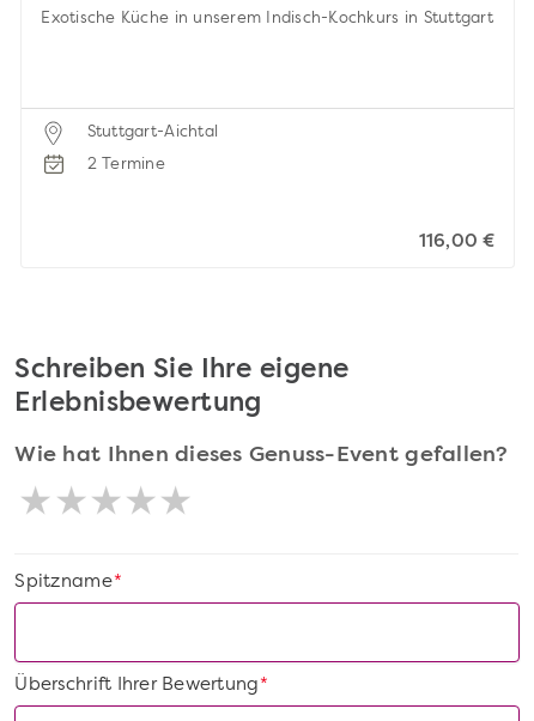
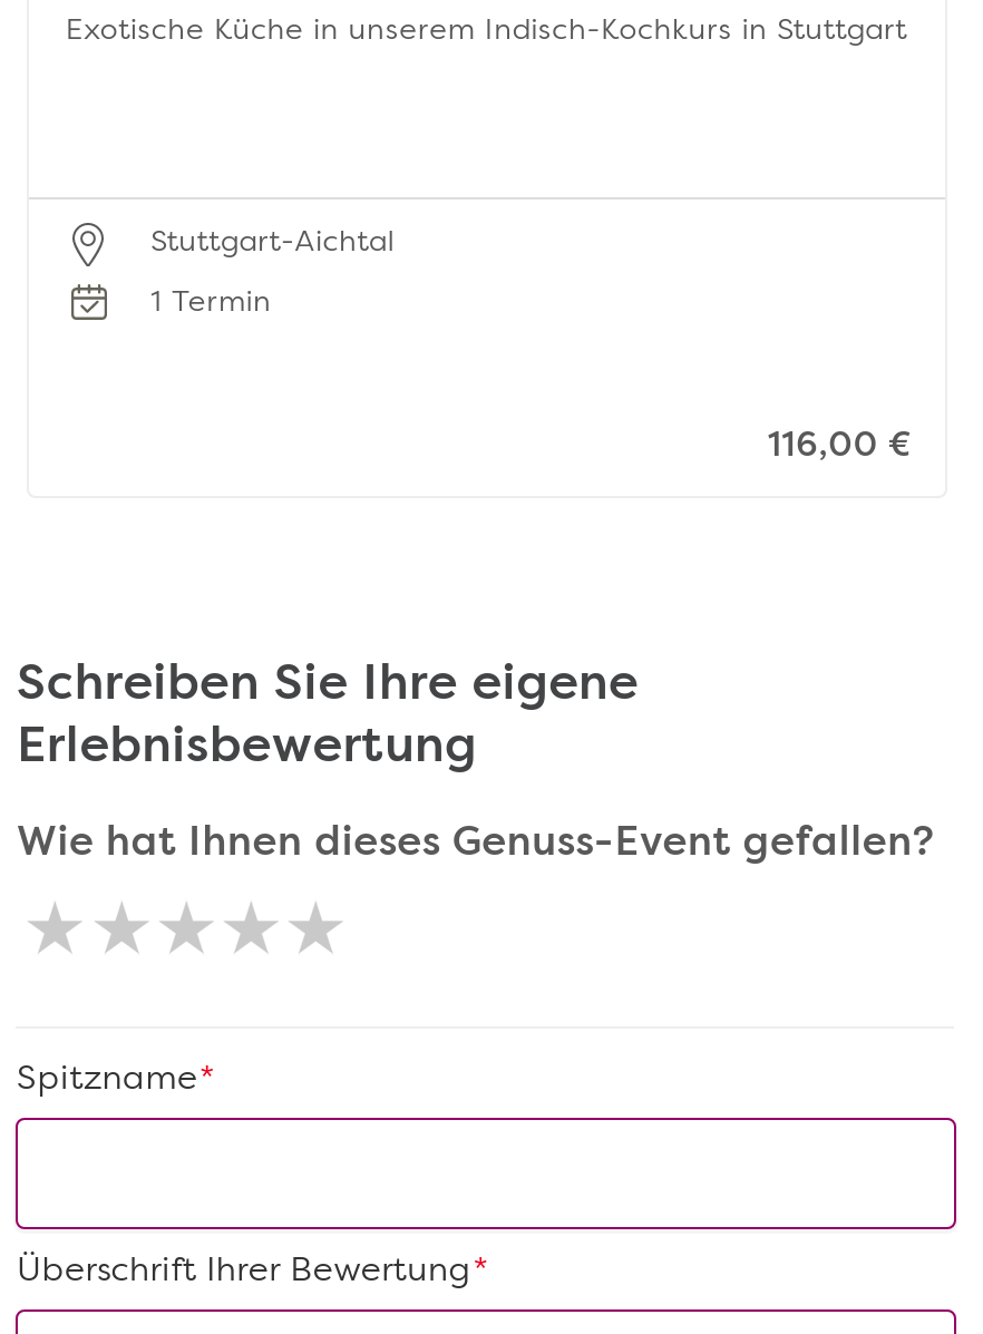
[87,156,165,172] 2 Termine -> [151,288,271,317] 1 Termin

